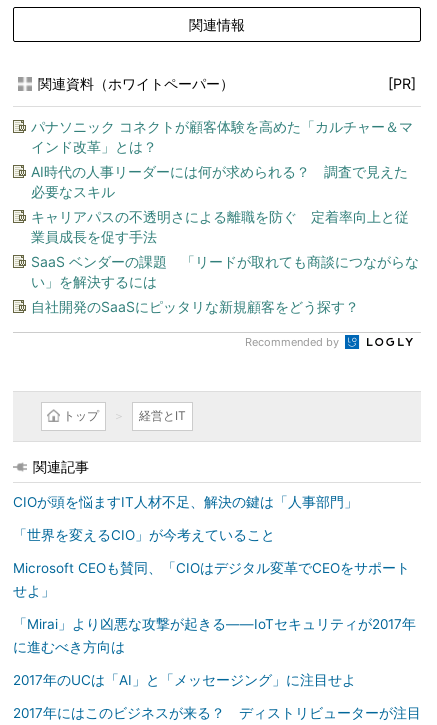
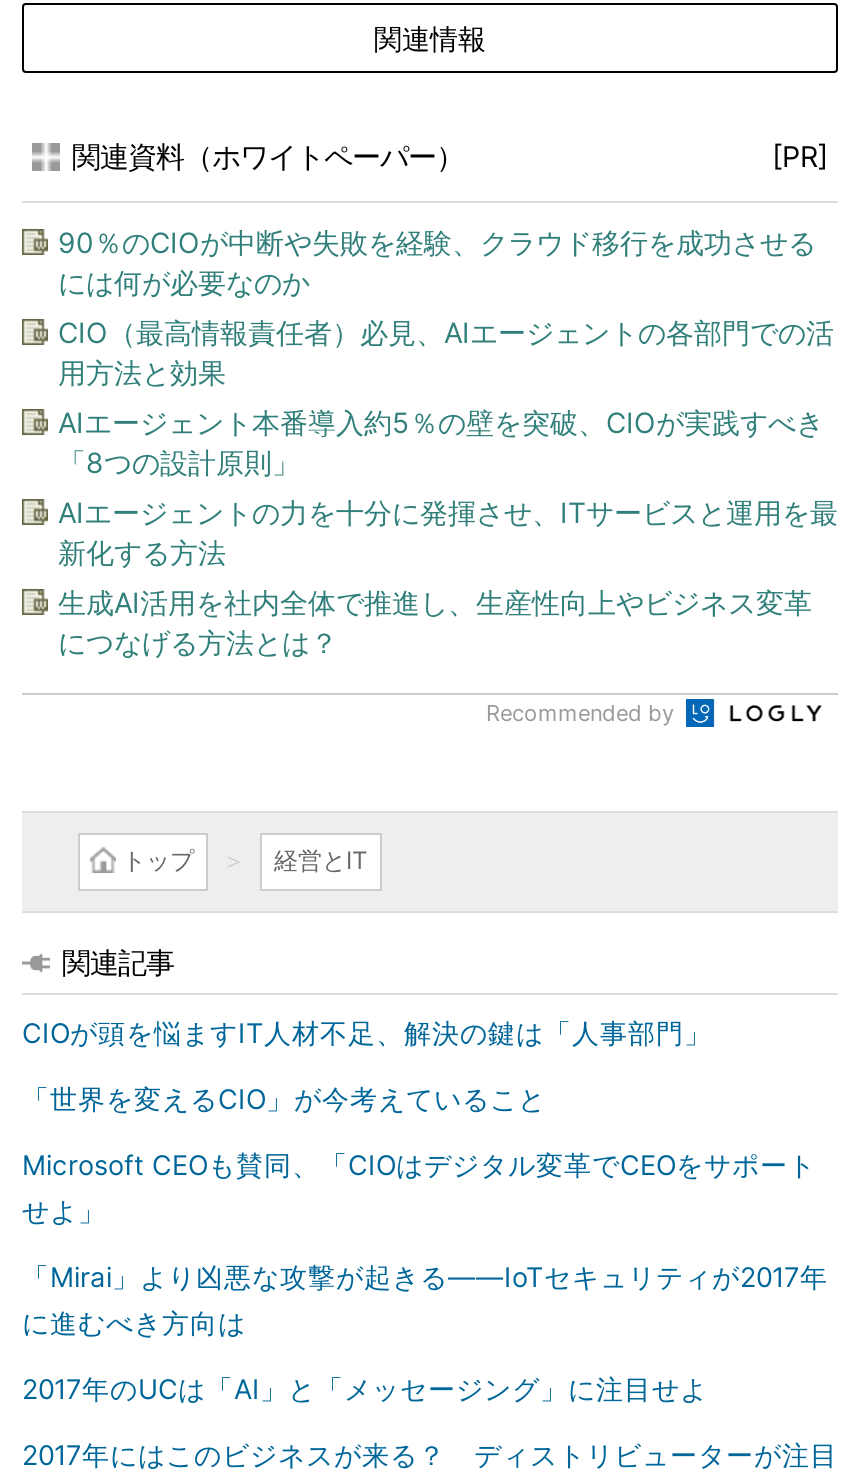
[31,118,413,155] パナソニック コネクトが顧客体験を高めた「カルチャー＆マ | インド改革」とは？ -> [58,225,816,299] 90％のCIOが中断や失敗を経験、クラウド移行を成功させる | には何が必要なのか
[31,163,408,200] AI時代の人事リーダーには何が求められる？ 調査で見えた | 必要なスキル -> [58,315,834,389] CIO（最高情報責任者）必見、AIエージェントの各部門での活 | 用方法と効果
[31,208,409,245] キャリアパスの不透明さによる離職を防ぐ 定着率向上と従 | 業員成長を促す手法 -> [58,405,824,479] AIエージェント本番導入約5％の壁を突破、CIOが実践すべき | 「8つの設計原則」
[31,253,419,290] SaaS ベンダーの課題 「リードが取れても商談につながらな | い」を解決するには -> [58,495,838,569] AIエージェントの力を十分に発揮させ、ITサービスと運用を最 | 新化する方法
[31,298,359,315] 自社開発のSaaSにピッタリな新規顧客をどう探す？ -> [58,585,812,659] 生成AI活用を社内全体で推進し、生産性向上やビジネス変革 | につなげる方法とは？

